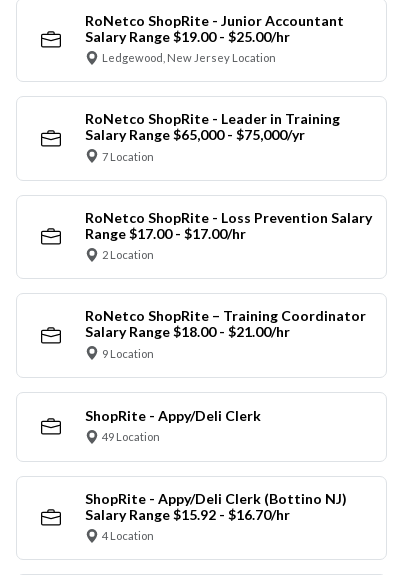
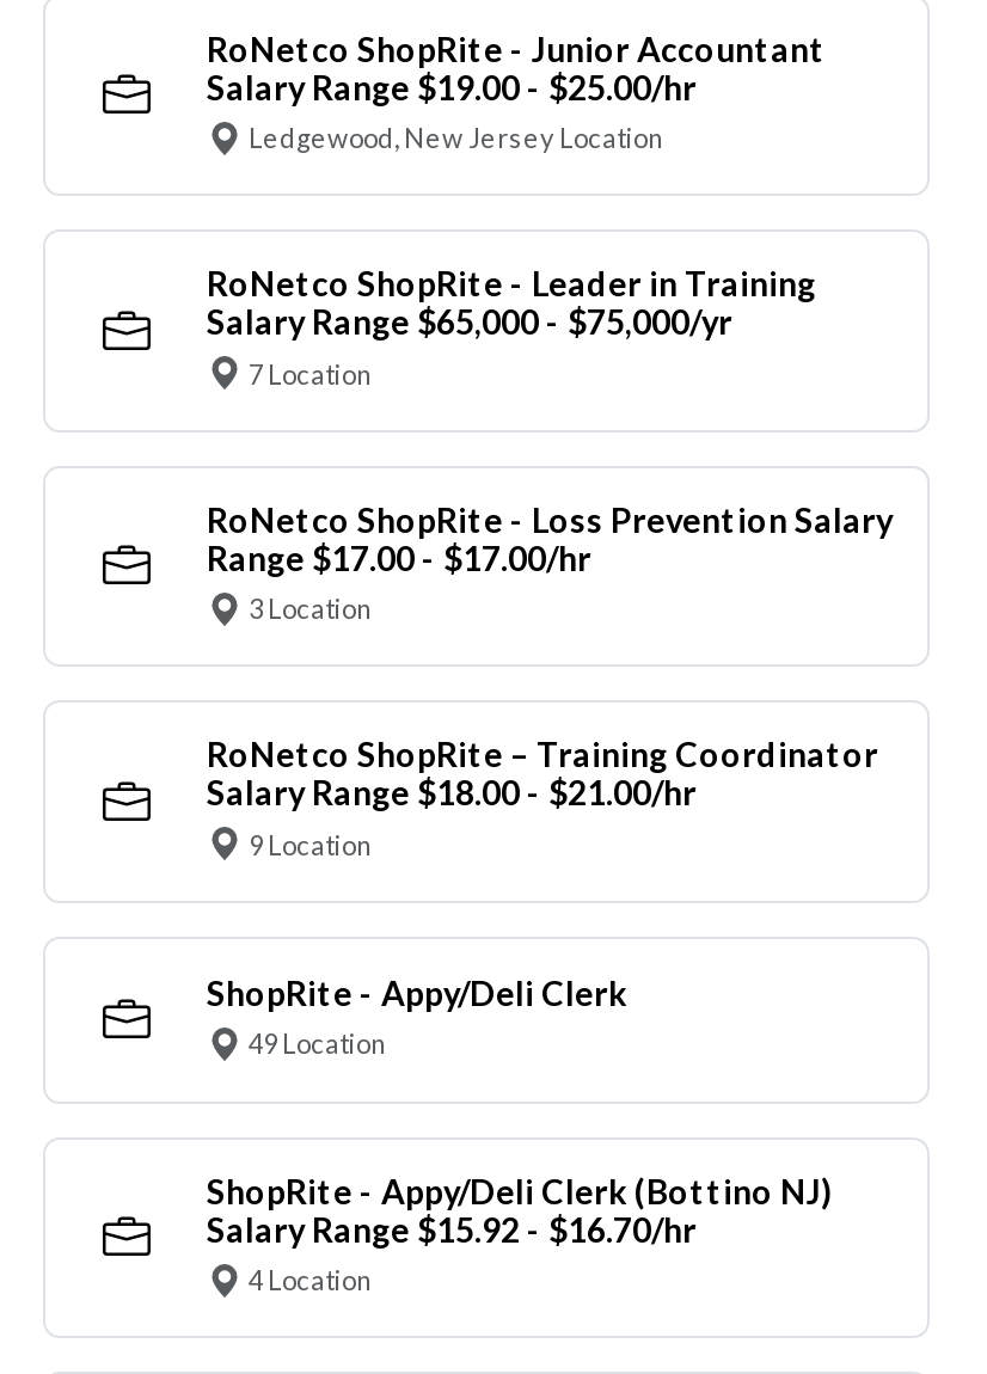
[102,248,154,261] 2 Location -> [249,594,373,625] 3 Location

